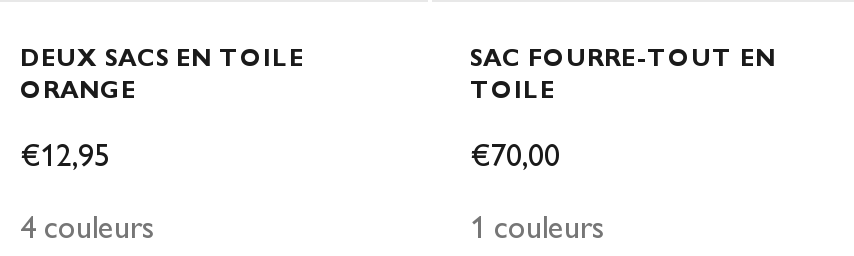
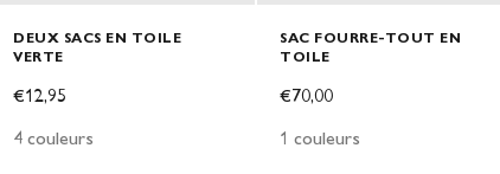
[20,74,136,104] ORANGE -> [13,47,63,65] VERTE

